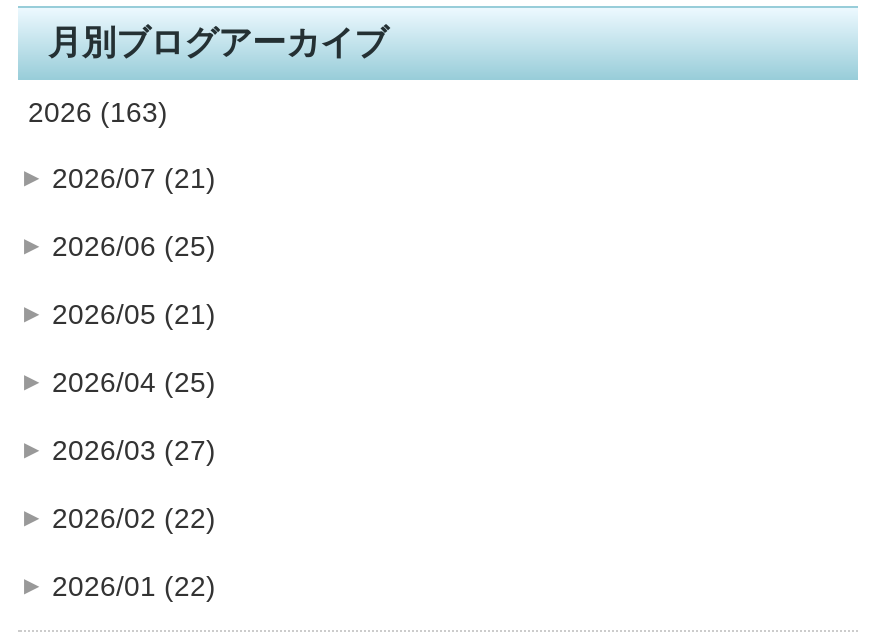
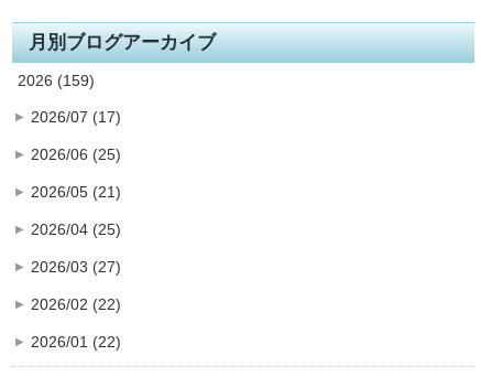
[28,97,168,129] 2026 (163) -> [18,72,95,90] 2026 (159)
[52,163,216,195] 2026/07 (21) -> [31,108,121,126] 2026/07 (17)

